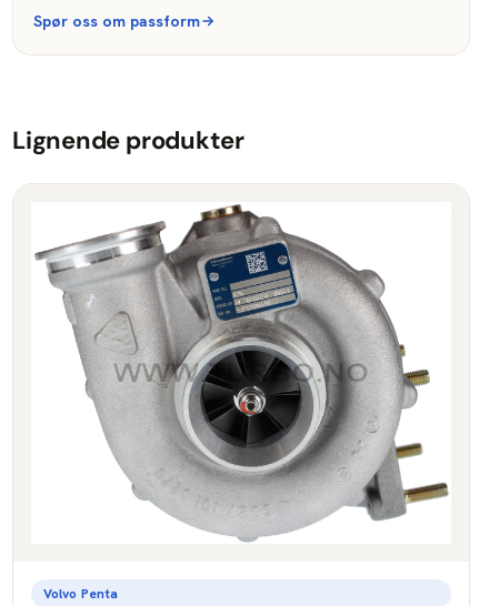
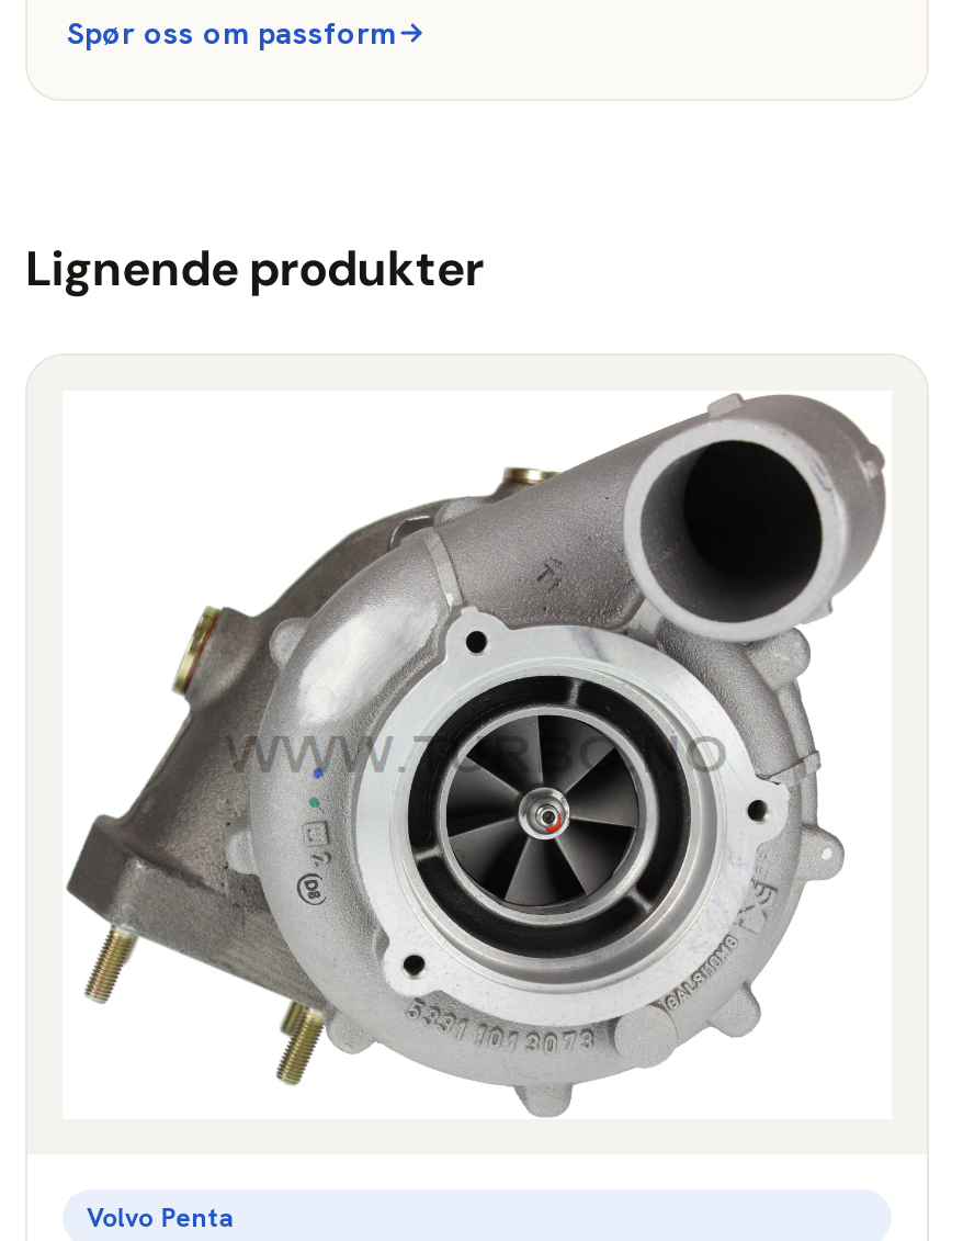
[34,203,449,543] [image] -> [65,393,887,1119] [image]

